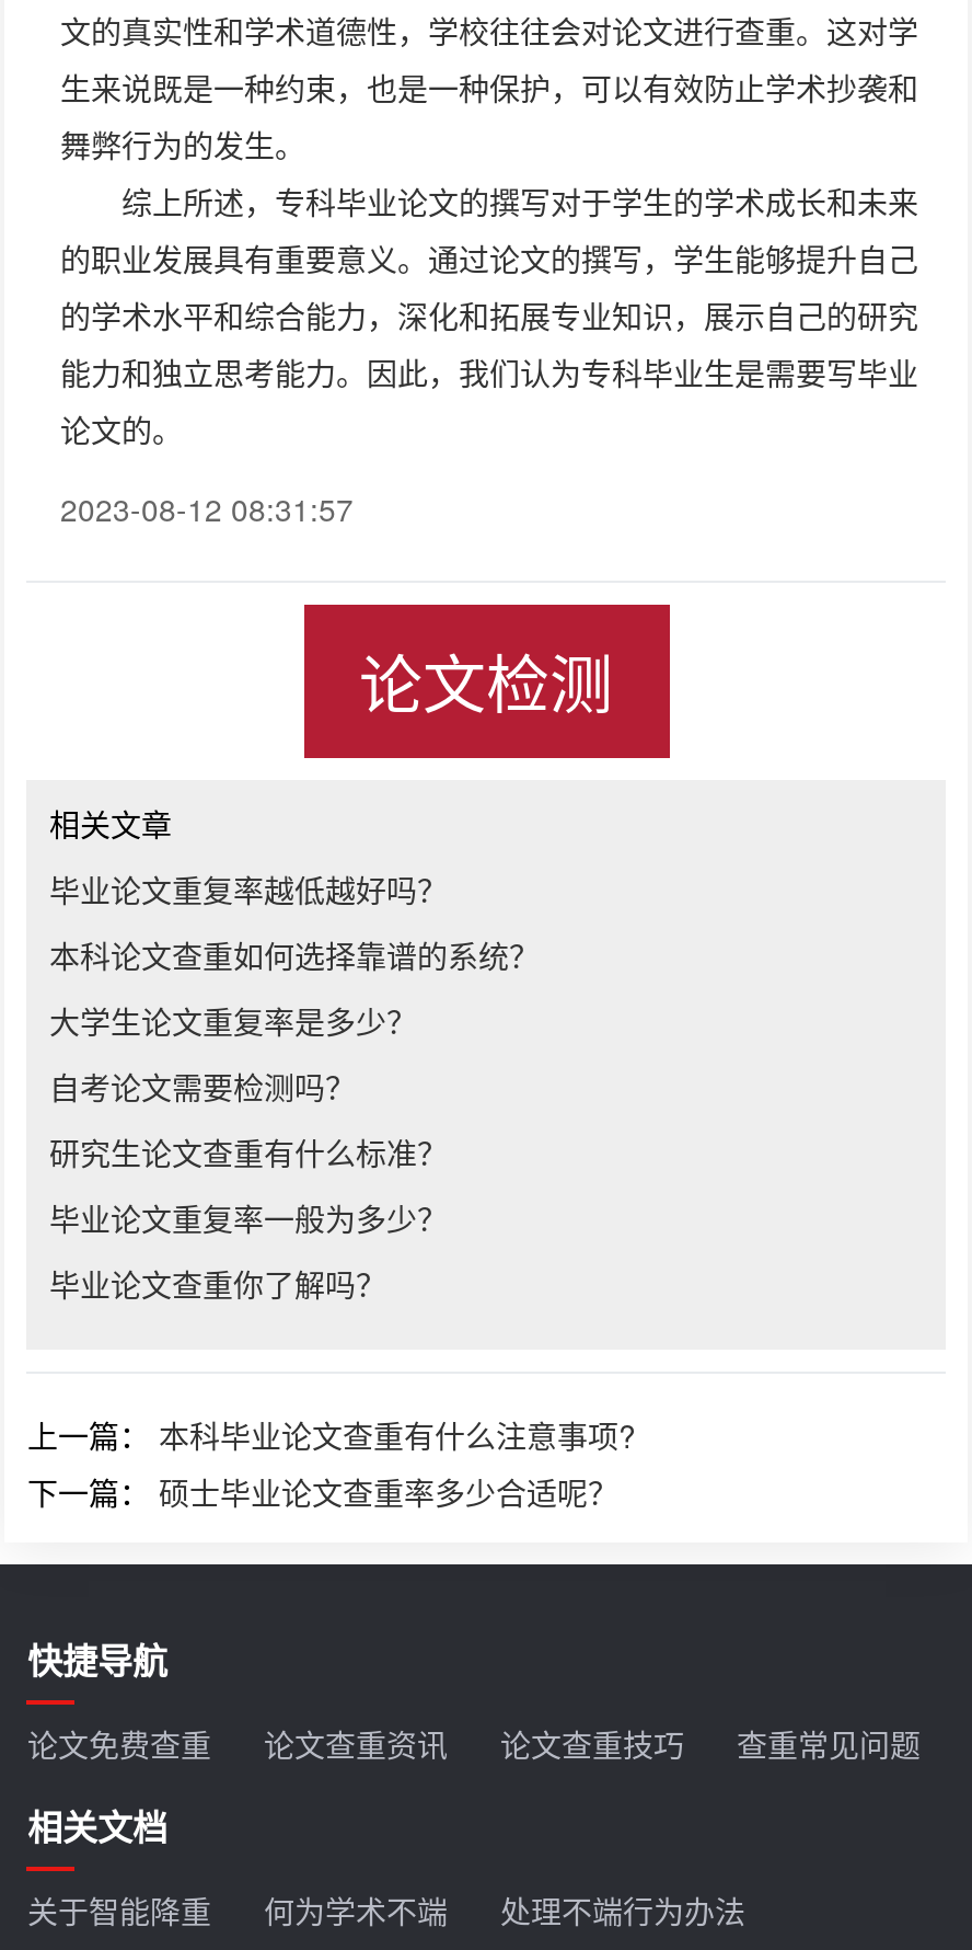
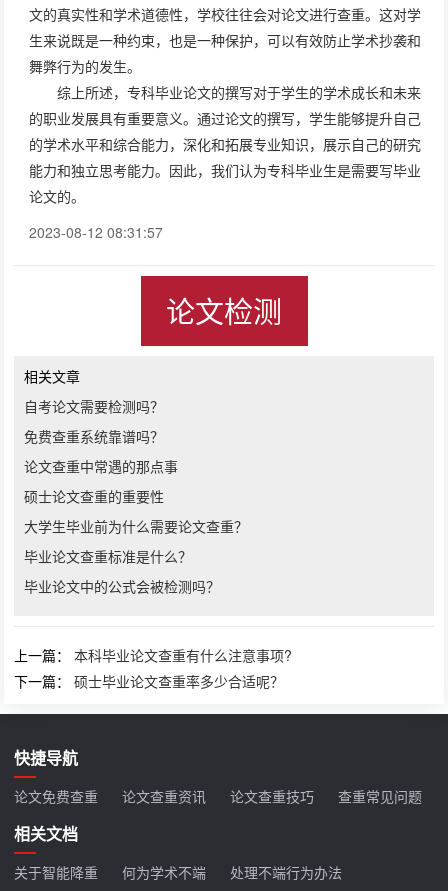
[49,868,540,1043] 毕业论文重复率越低越好吗？ | 本科论文查重如何选择靠谱的系统？ | 大学生论文重复率是多少？ -> none
moved [49,1065,356,1109] -> [24,396,164,416]: 自考论文需要检测吗？
[49,1131,448,1306] 研究生论文查重有什么标准？ | 毕业论文重复率一般为多少？ | 毕业论文查重你了解吗？ -> [24,426,248,596] 免费查重系统靠谱吗？ | 论文查重中常遇的那点事 | 硕士论文查重的重要性 | 大学生毕业前为什么需要论文查重？ | 毕业论文查重标准是什么？ | 毕业论文中的公式会被检测吗？

